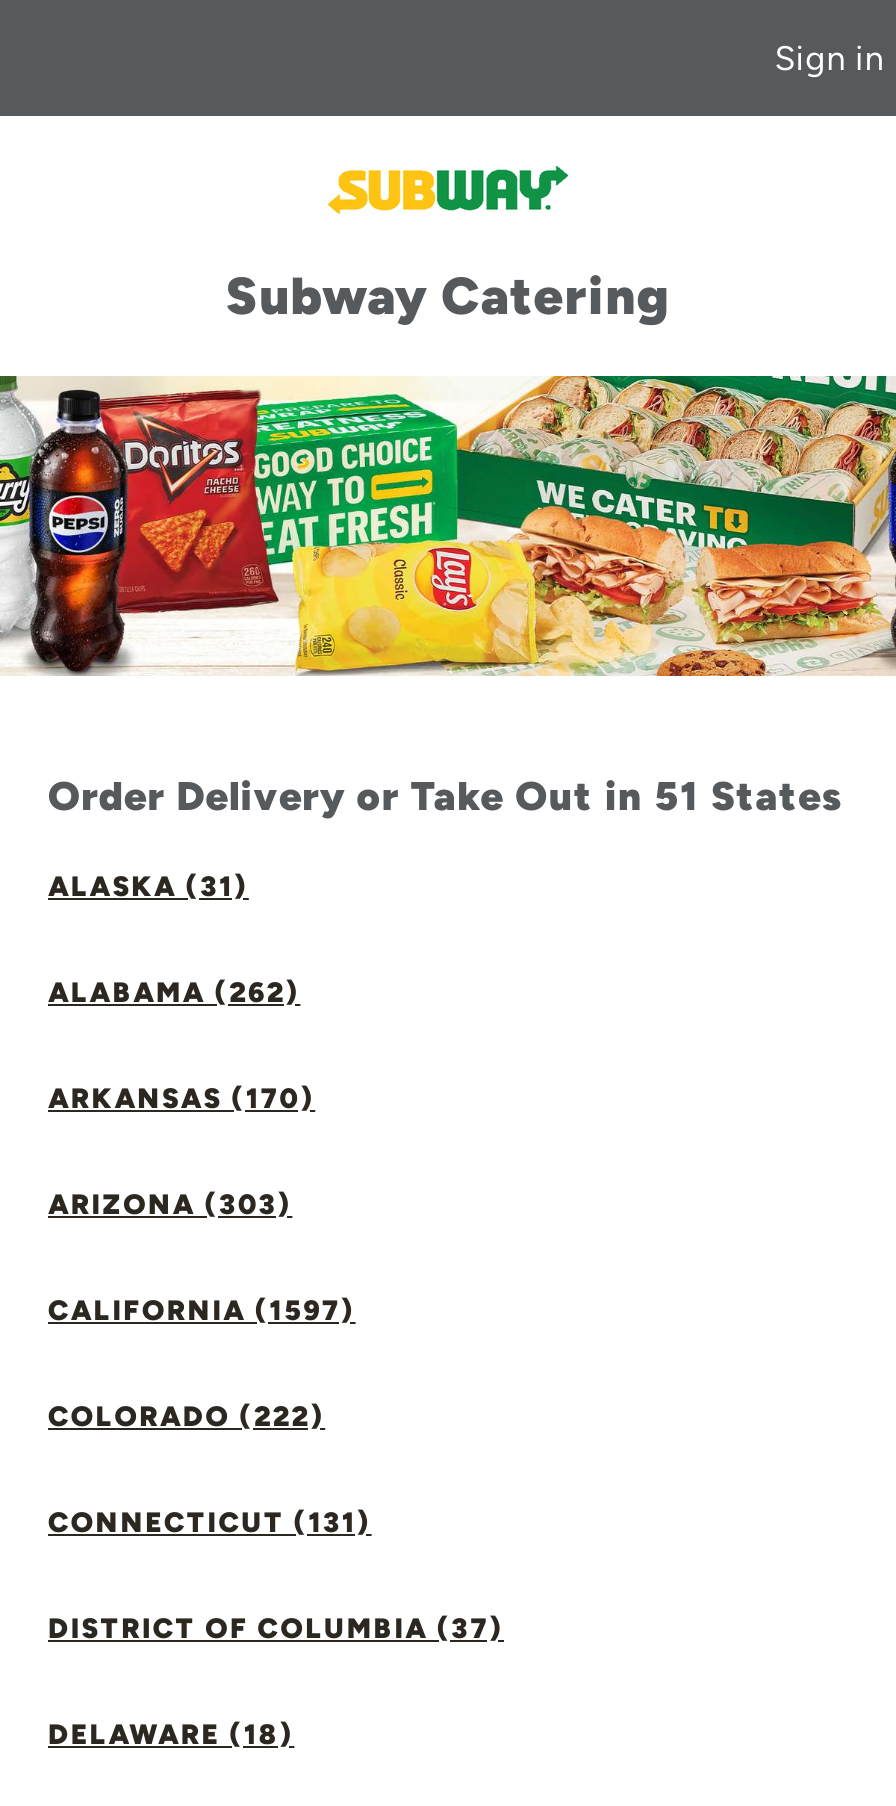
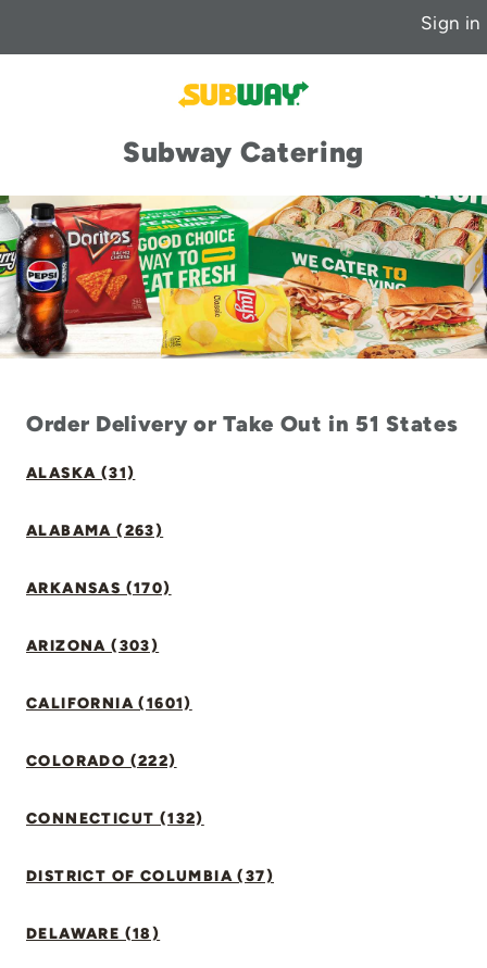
[48,976,300,1010] ALABAMA (262) -> [26,521,163,540] ALABAMA (263)
[48,1294,356,1328] CALIFORNIA (1597) -> [26,694,192,713] CALIFORNIA (1601)
[48,1506,372,1540] CONNECTICUT (131) -> [26,809,204,828] CONNECTICUT (132)

